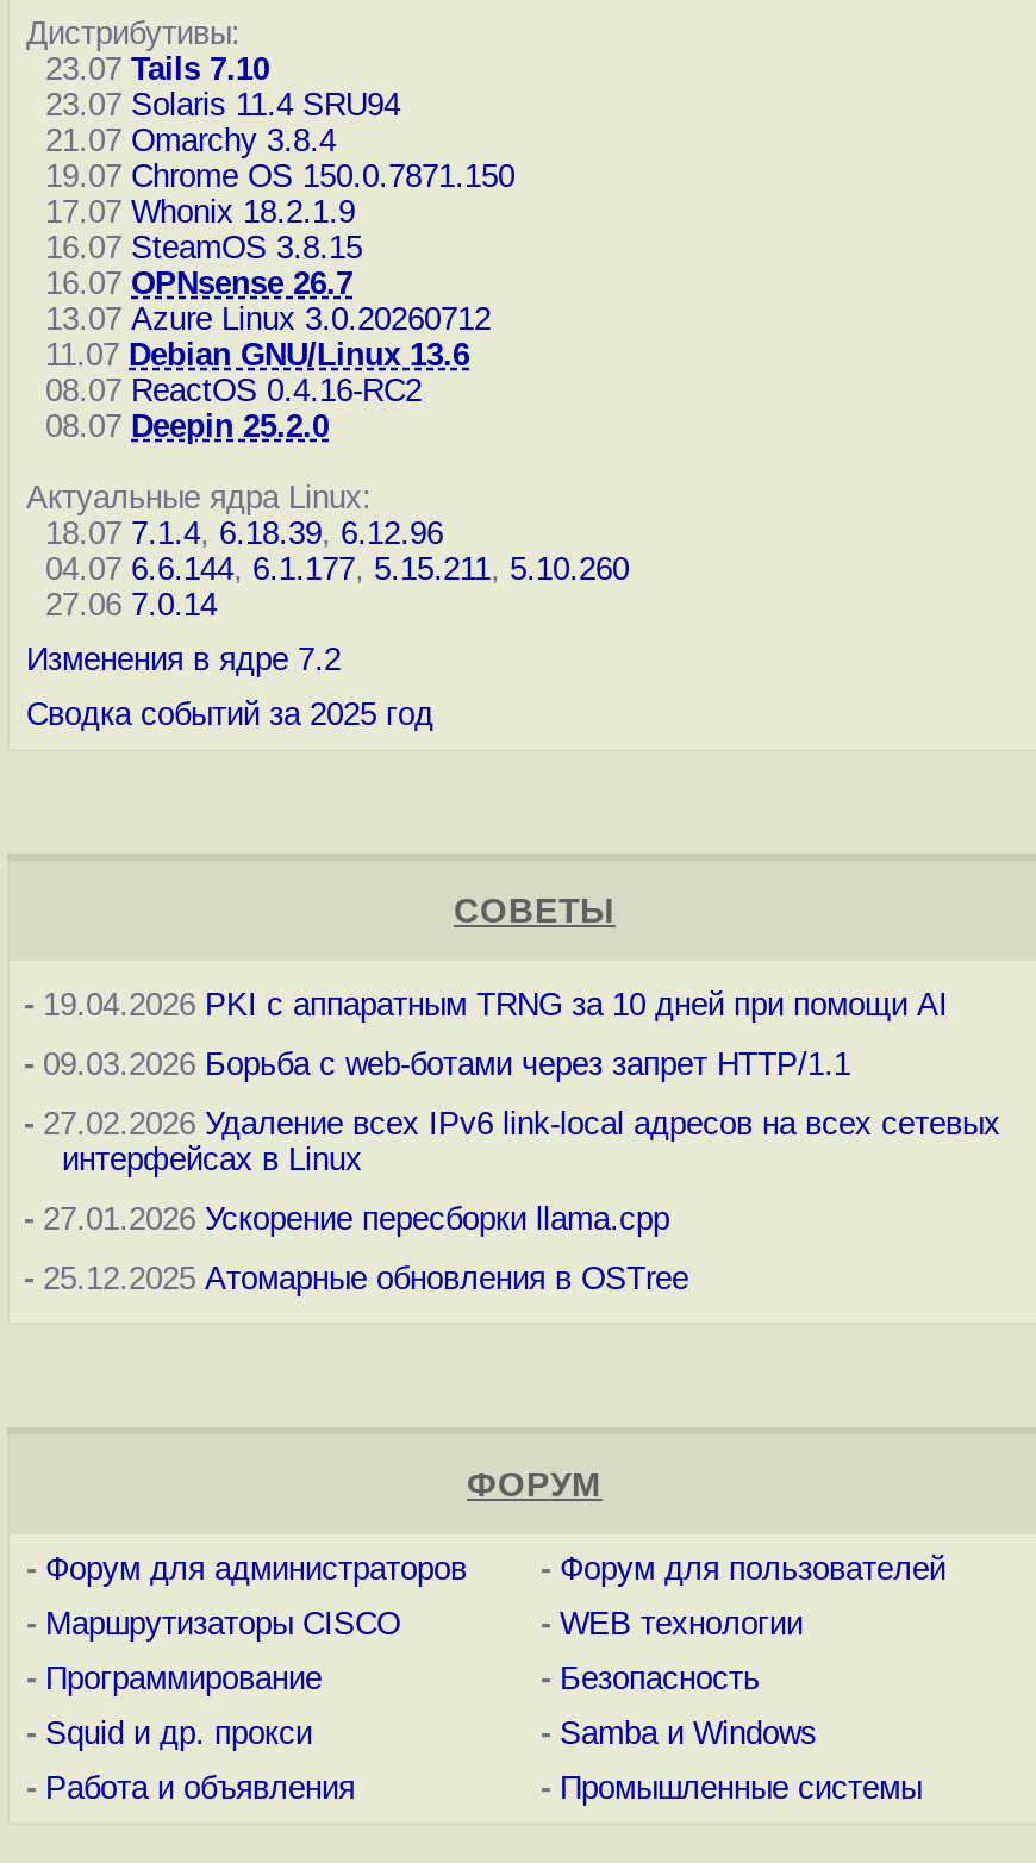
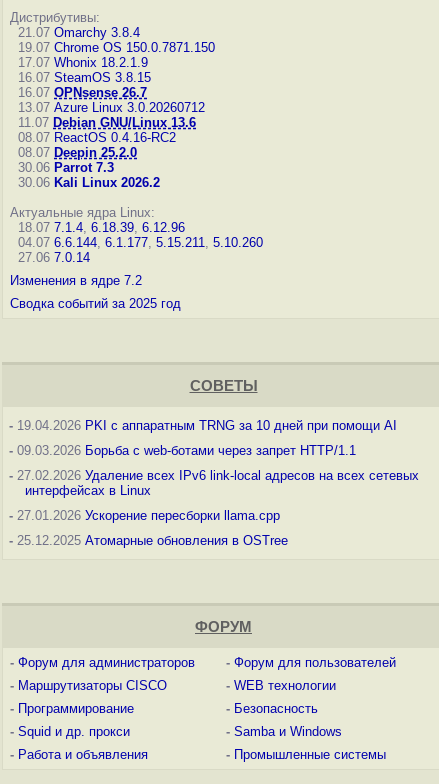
[26,51,400,123] 23.07 Tails 7.10 | 23.07 Solaris 11.4 SRU94 -> none
moved [26,123,514,444] -> [10,25,215,160]: 21.07 Omarchy 3.8.4 | 19.07 Chrome OS 150.0.7871.150 | 17.07 Whonix 18.2.1.9 | ... | 08.07 ReactOS 0.4.16-RC2 | 08.07 Deepin 25.2.0
none -> [10,160,160,190] 30.06 Parrot 7.3 | 30.06 Kali Linux 2026.2

